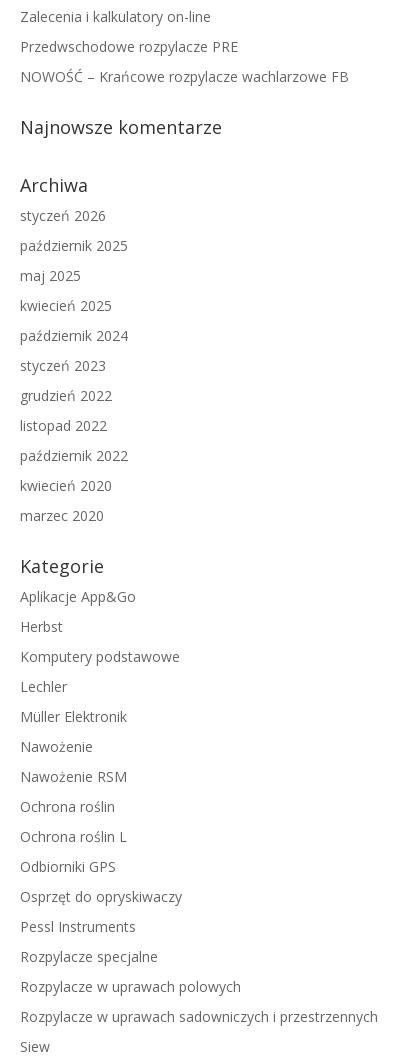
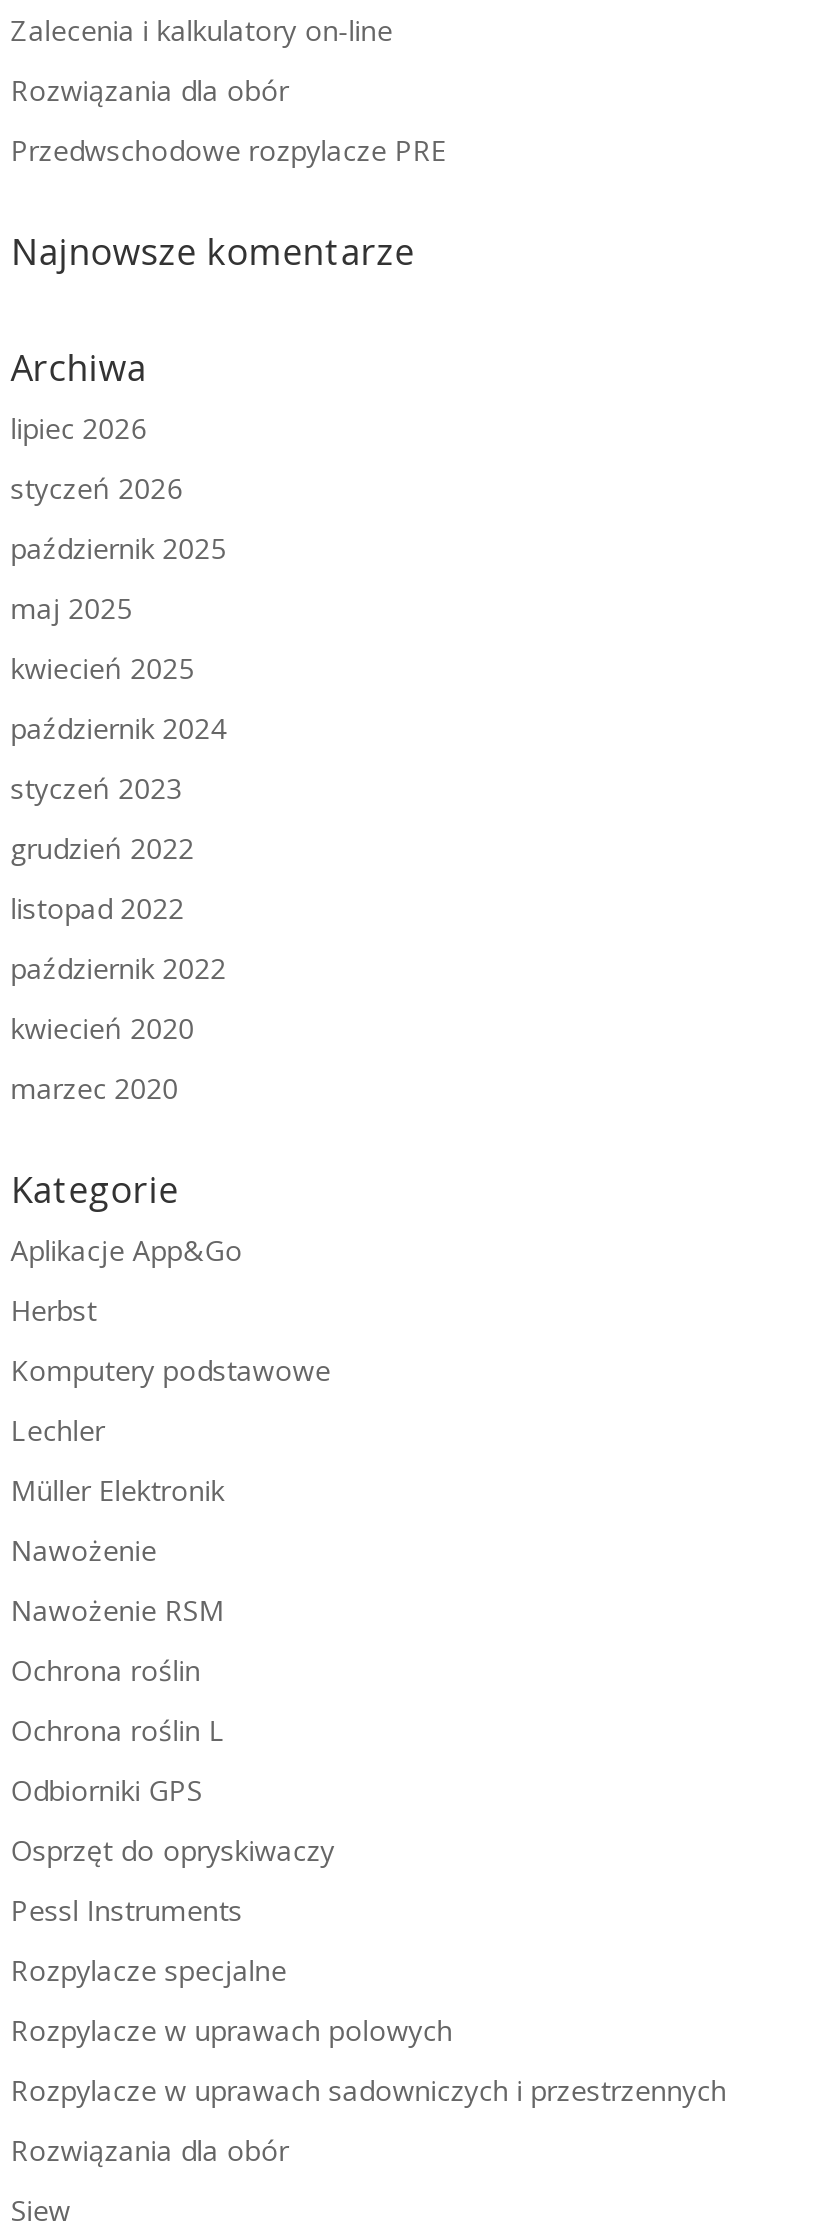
none -> [11,72,289,110] Rozwiązania dla obór
[20,67,349,86] NOWOŚĆ – Krańcowe rozpylacze wachlarzowe FB -> none
none -> [11,410,147,448] lipiec 2026
none -> [11,2132,289,2170] Rozwiązania dla obór

